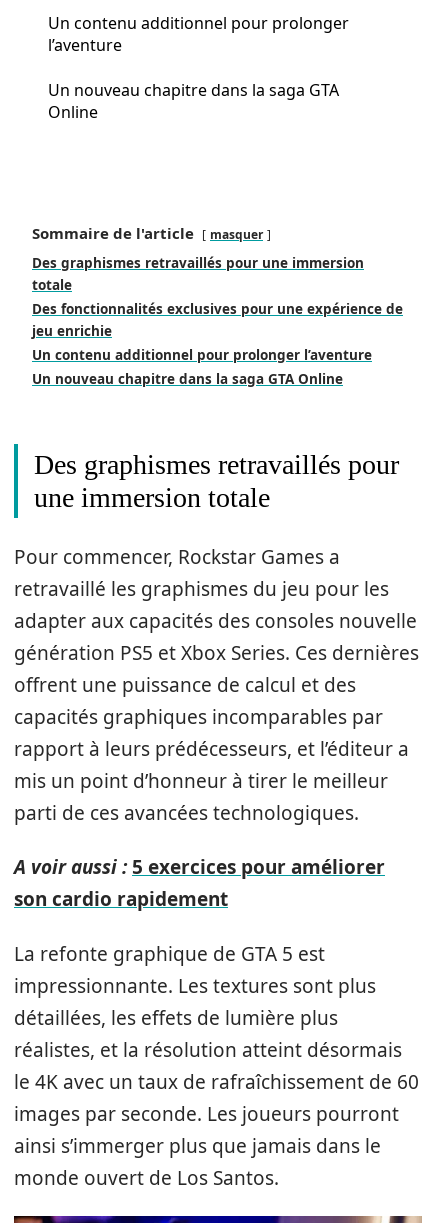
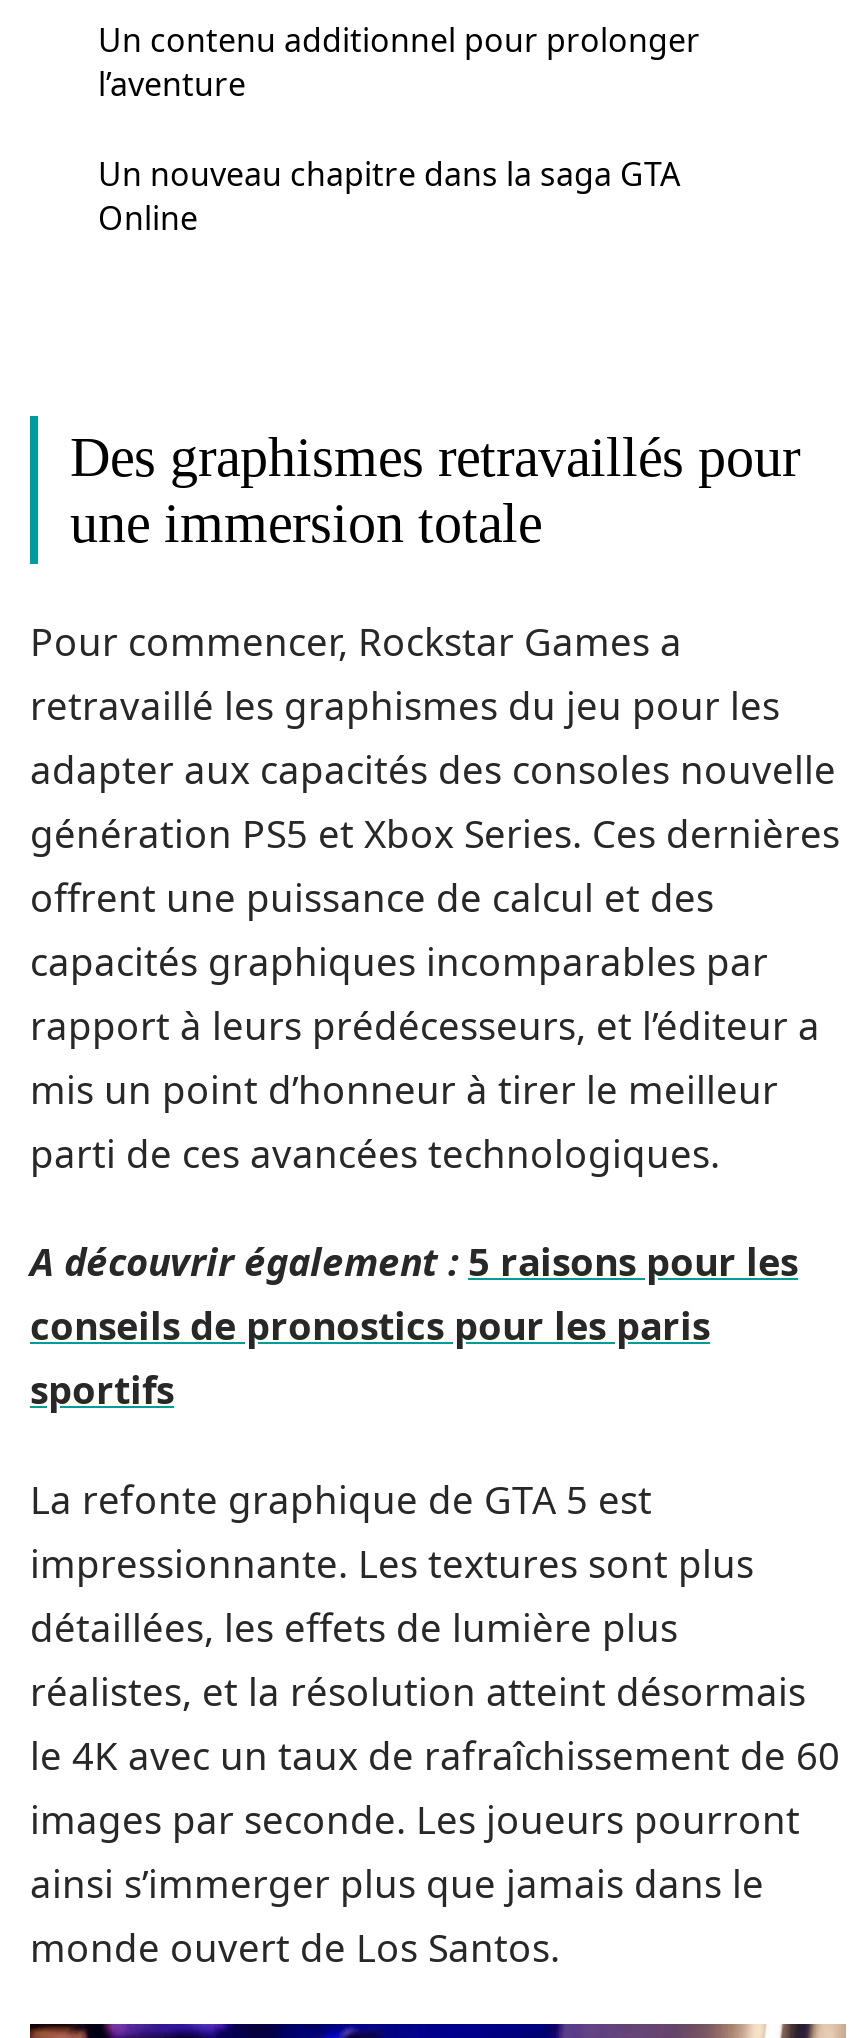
[32,223,403,388] Sommaire de l'article | masquer | Des graphismes retravaillés pour une immersion | totale | Des fonctionnalités exclusives pour une expérience de | jeu enrichie | Un contenu additionnel pour prolonger l’aventure | Un nouveau chapitre dans la saga GTA Online -> none
moved [14,449,419,825] -> [30,426,840,1179]: Des graphismes retravaillés pour | une immersion totale | Pour commencer, Rockstar Games a | ... | mis un point d’honneur à tirer le meilleur | parti de ces avancées technologiques.
[14,854,385,912] A voir aussi : 5 exercices pour améliorer | son cardio rapidement -> [30,1236,798,1416] A découvrir également : 5 raisons pour les | conseils de pronostics pour les paris | sportifs

